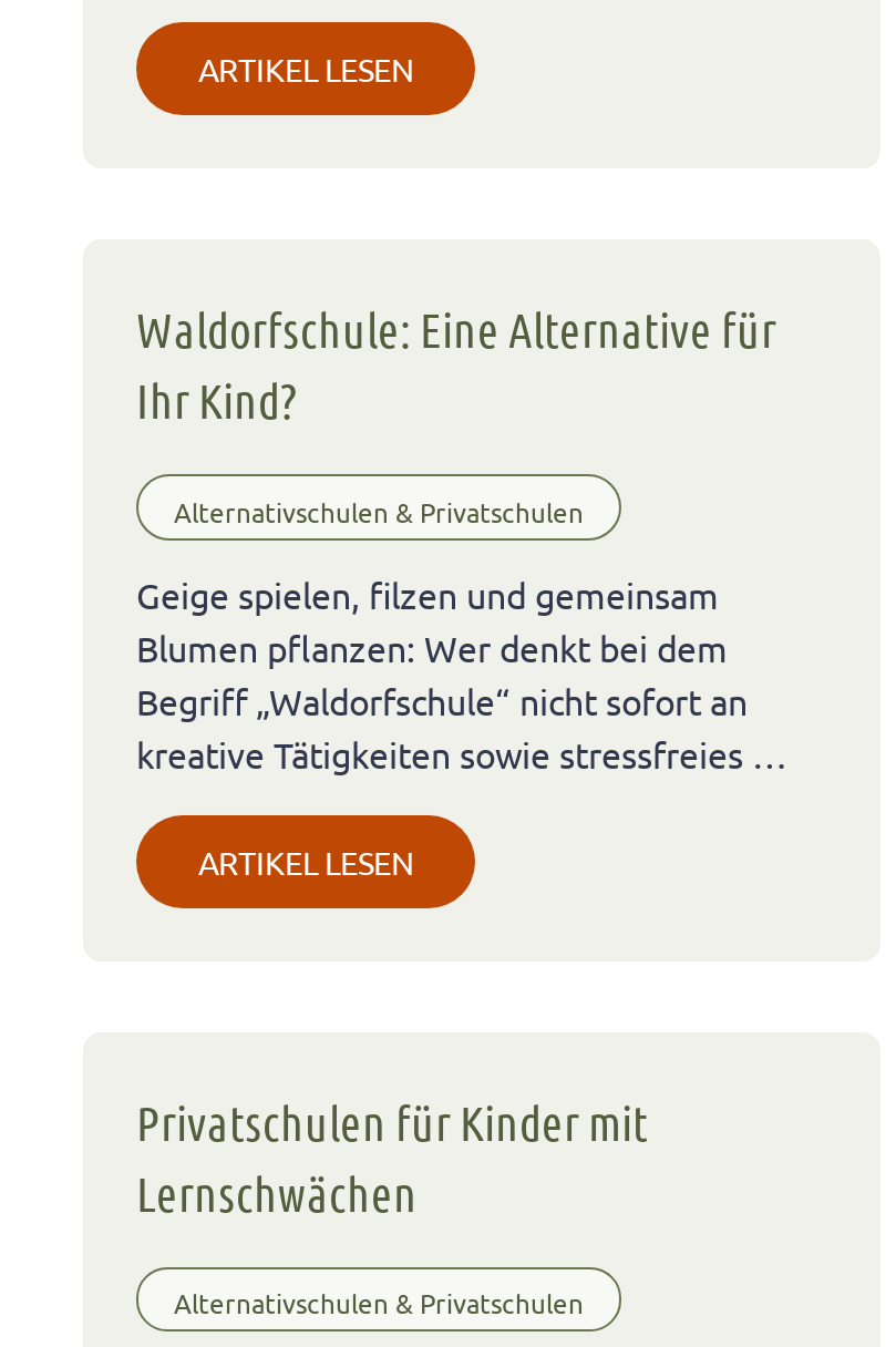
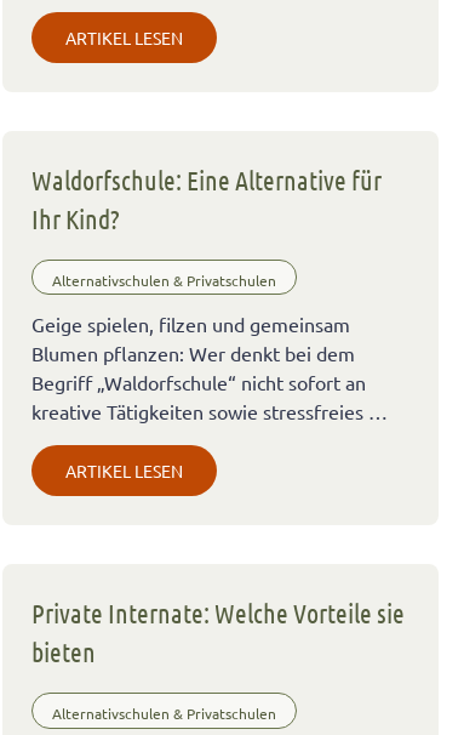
[136,1091,648,1219] Privatschulen für Kinder mit | Lernschwächen -> [31,597,405,667] Private Internate: Welche Vorteile sie | bieten

